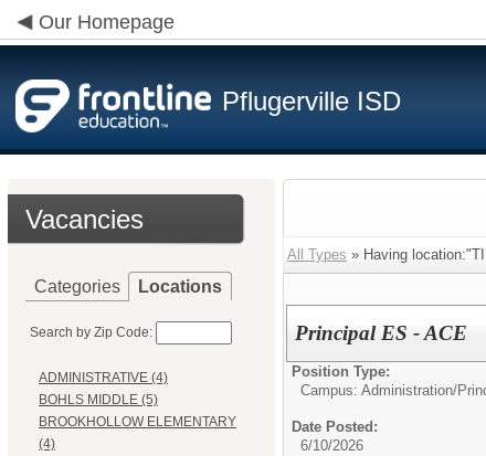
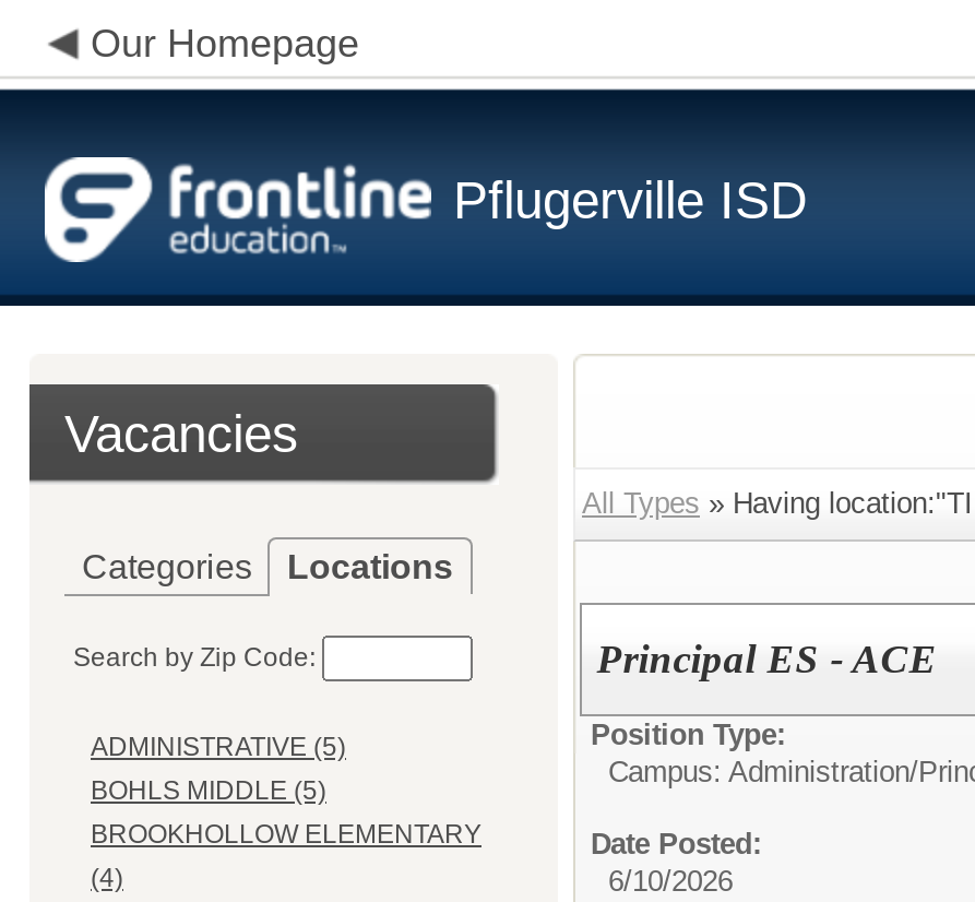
[39,370,168,386] ADMINISTRATIVE (4) -> [91,732,346,763] ADMINISTRATIVE (5)

